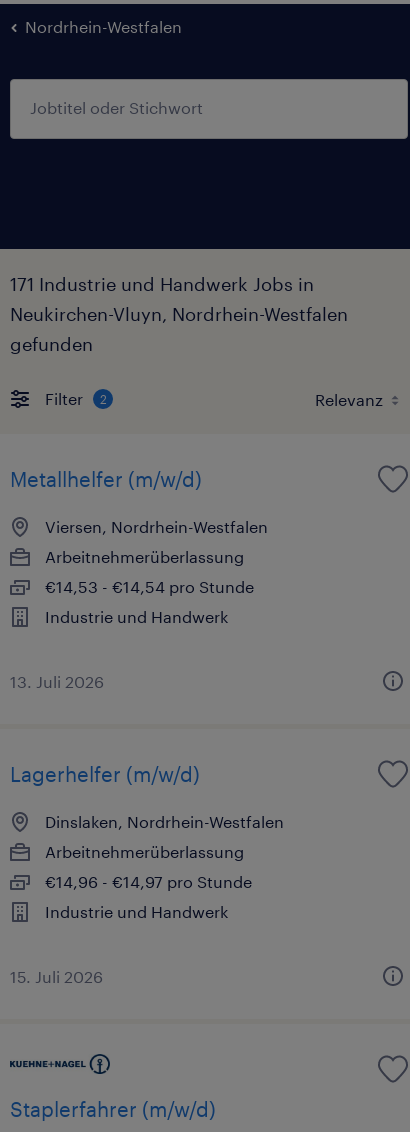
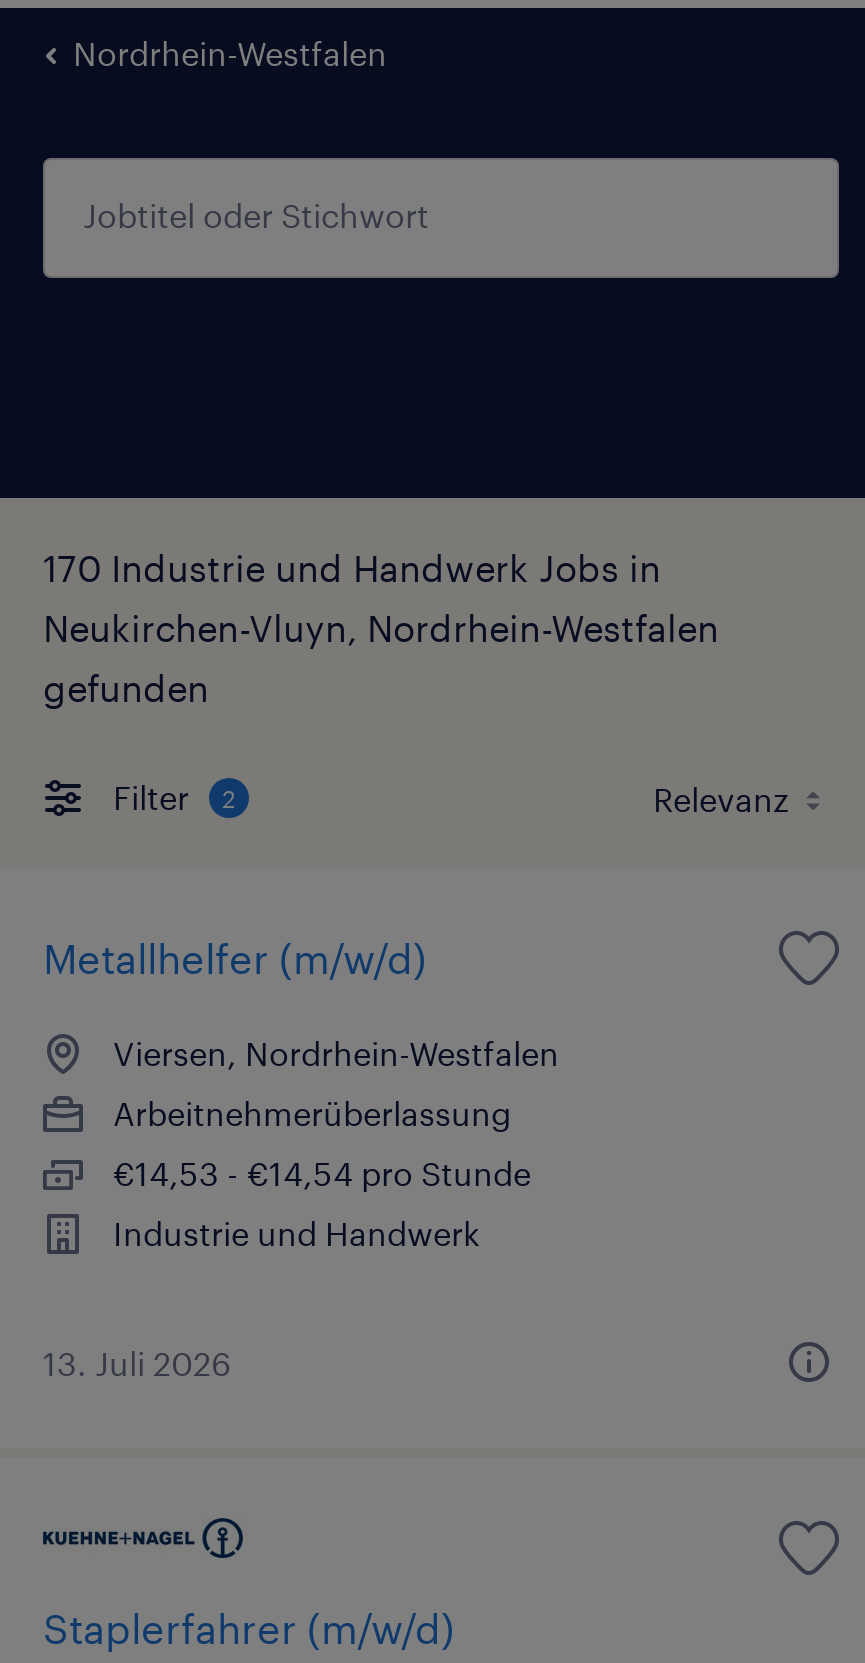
[10,273,314,295] 171 Industrie und Handwerk Jobs in -> [43,546,661,590] 170 Industrie und Handwerk Jobs in
[10,762,284,986] Lagerhelfer (m/w/d) | Dinslaken, Nordrhein-Westfalen | Arbeitnehmerüberlassung | €14,96 - €14,97 pro Stunde | Industrie und Handwerk | 15. Juli 2026 -> none

